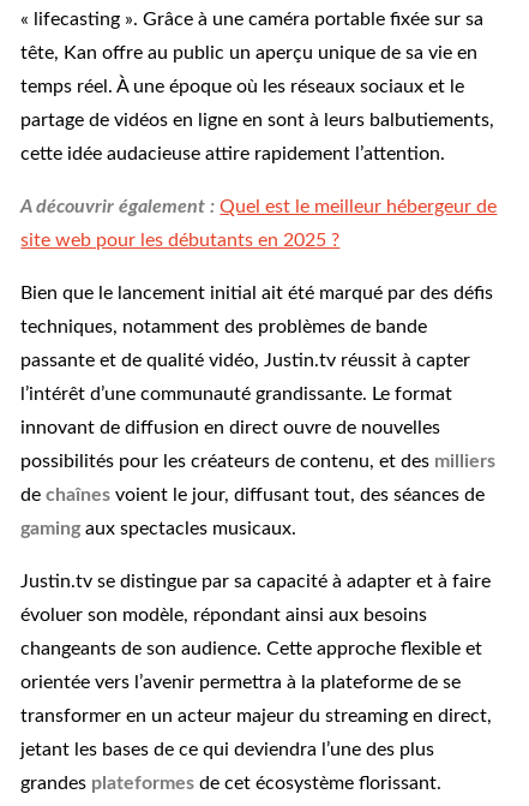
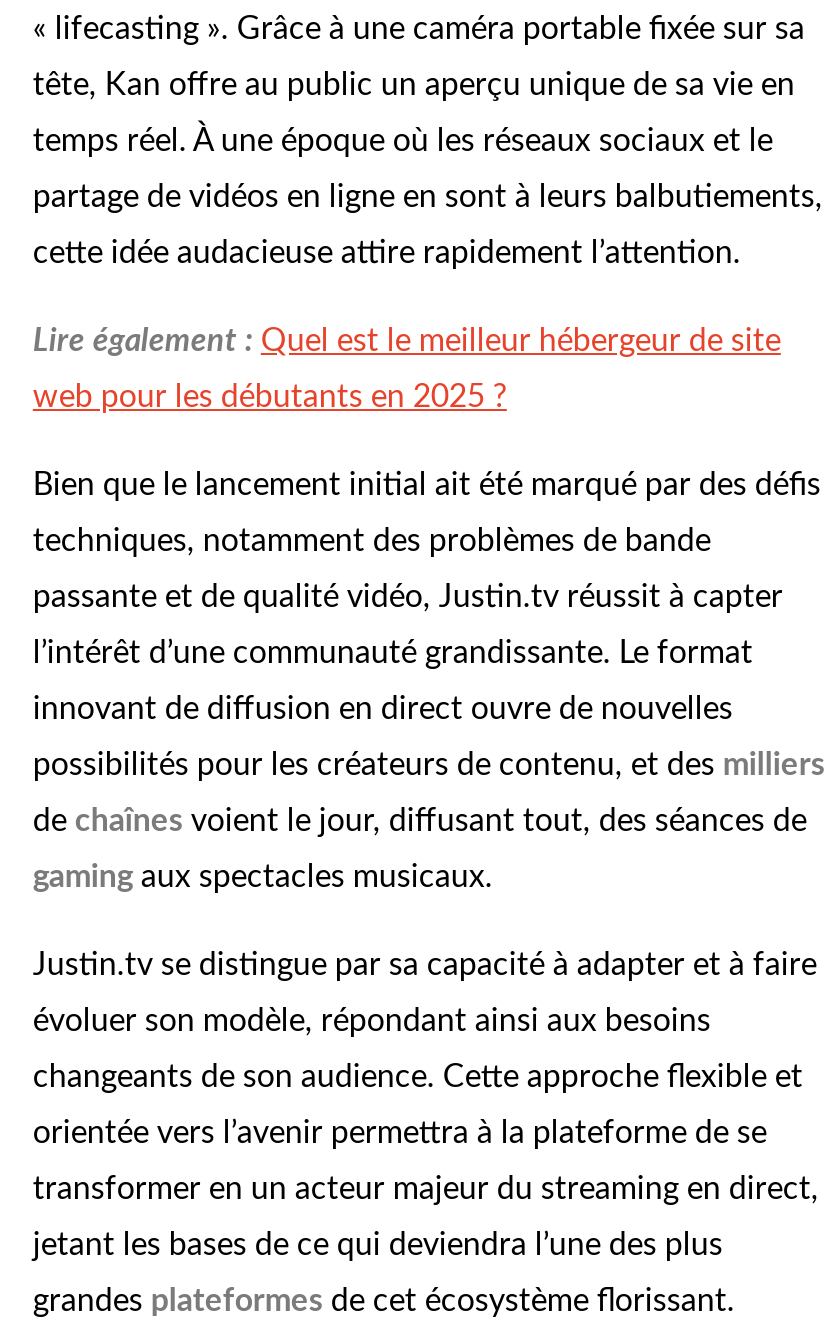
[21,197,497,216] A découvrir également : Quel est le meilleur hébergeur de -> [33,325,781,357] Lire également : Quel est le meilleur hébergeur de site
[21,230,340,250] site web pour les débutants en 2025 ? -> [33,381,507,413] web pour les débutants en 2025 ?

